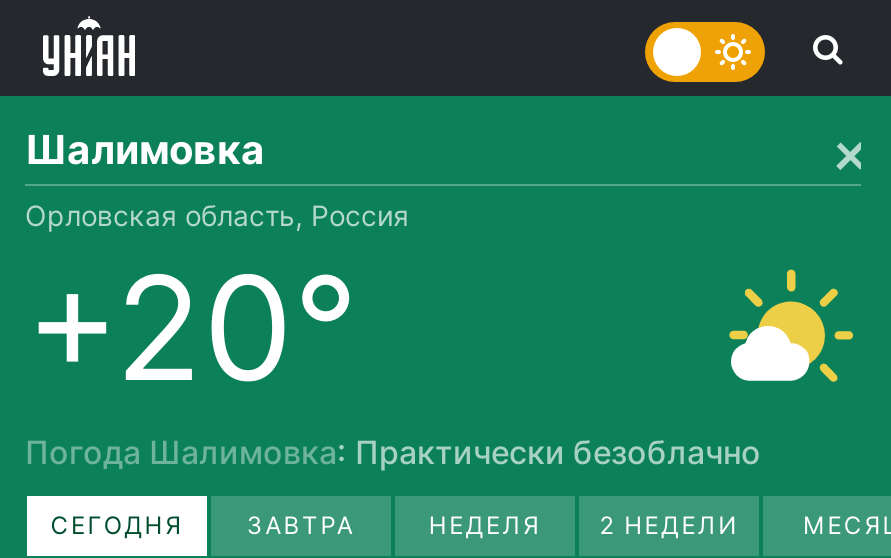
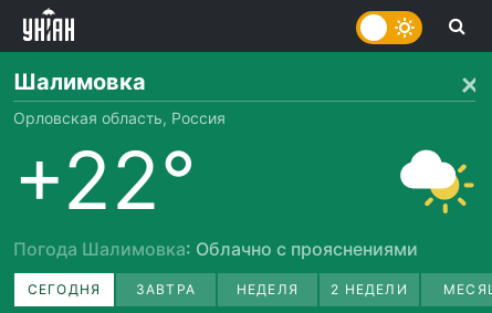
[25,240,857,472] [image] | +20° | Погода Шалимовка: Практически безоблачно -> [13,132,474,260] [image] | +22° | Погода Шалимовка: Облачно с прояснениями

